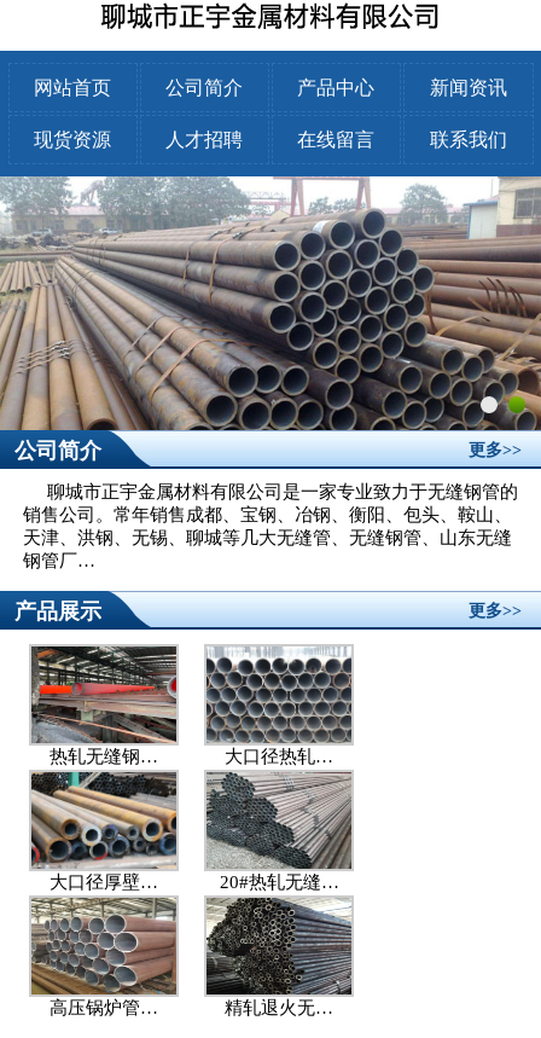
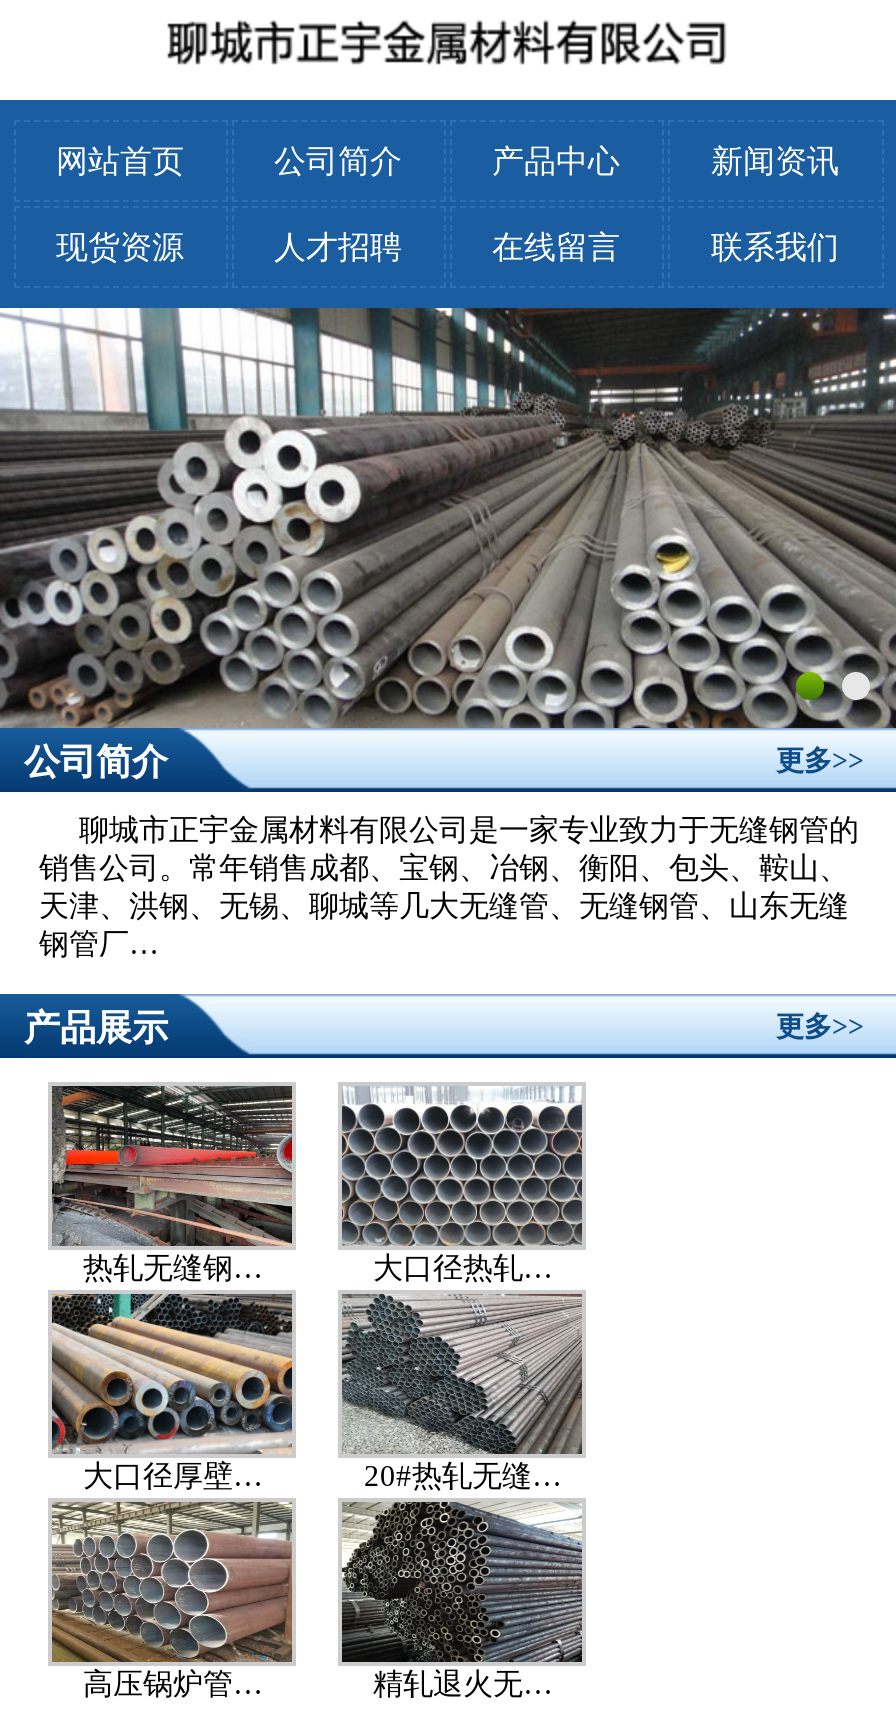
[4,175,537,431] [image] -> [6,306,890,730] [image]

